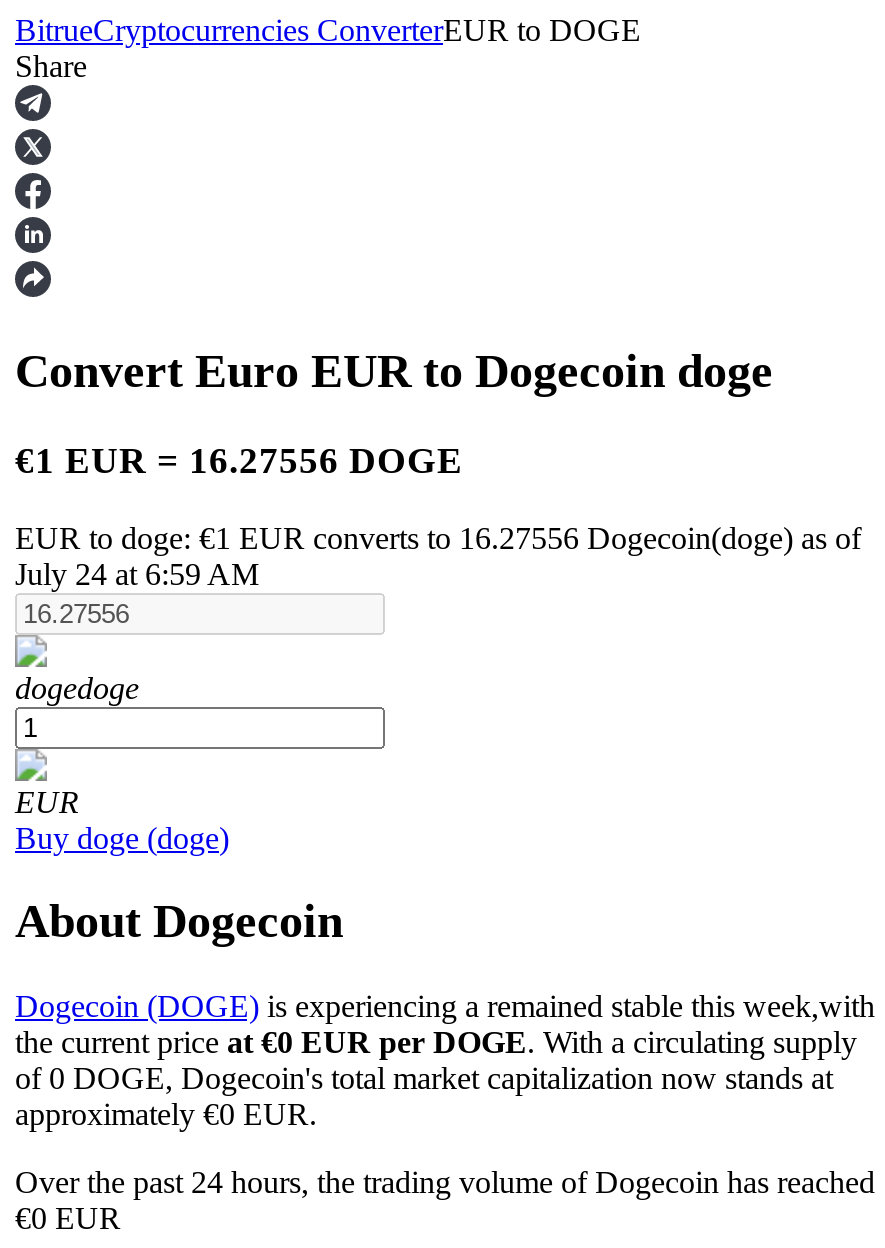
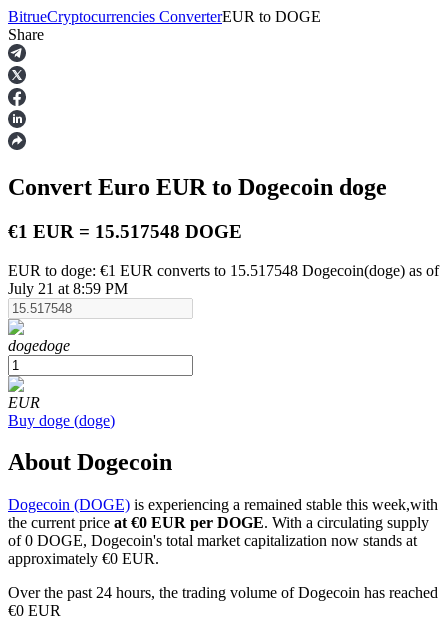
[15,439,463,481] €1 EUR = 16.27556 DOGE -> [8,221,242,242] €1 EUR = 15.517548 DOGE
[15,520,861,554] EUR to doge: €1 EUR converts to 16.27556 Dogecoin(doge) as of -> [8,261,439,278] EUR to doge: €1 EUR converts to 15.517548 Dogecoin(doge) as of
[15,556,259,590] July 24 at 6:59 AM -> [8,279,128,296] July 21 at 8:59 PM

